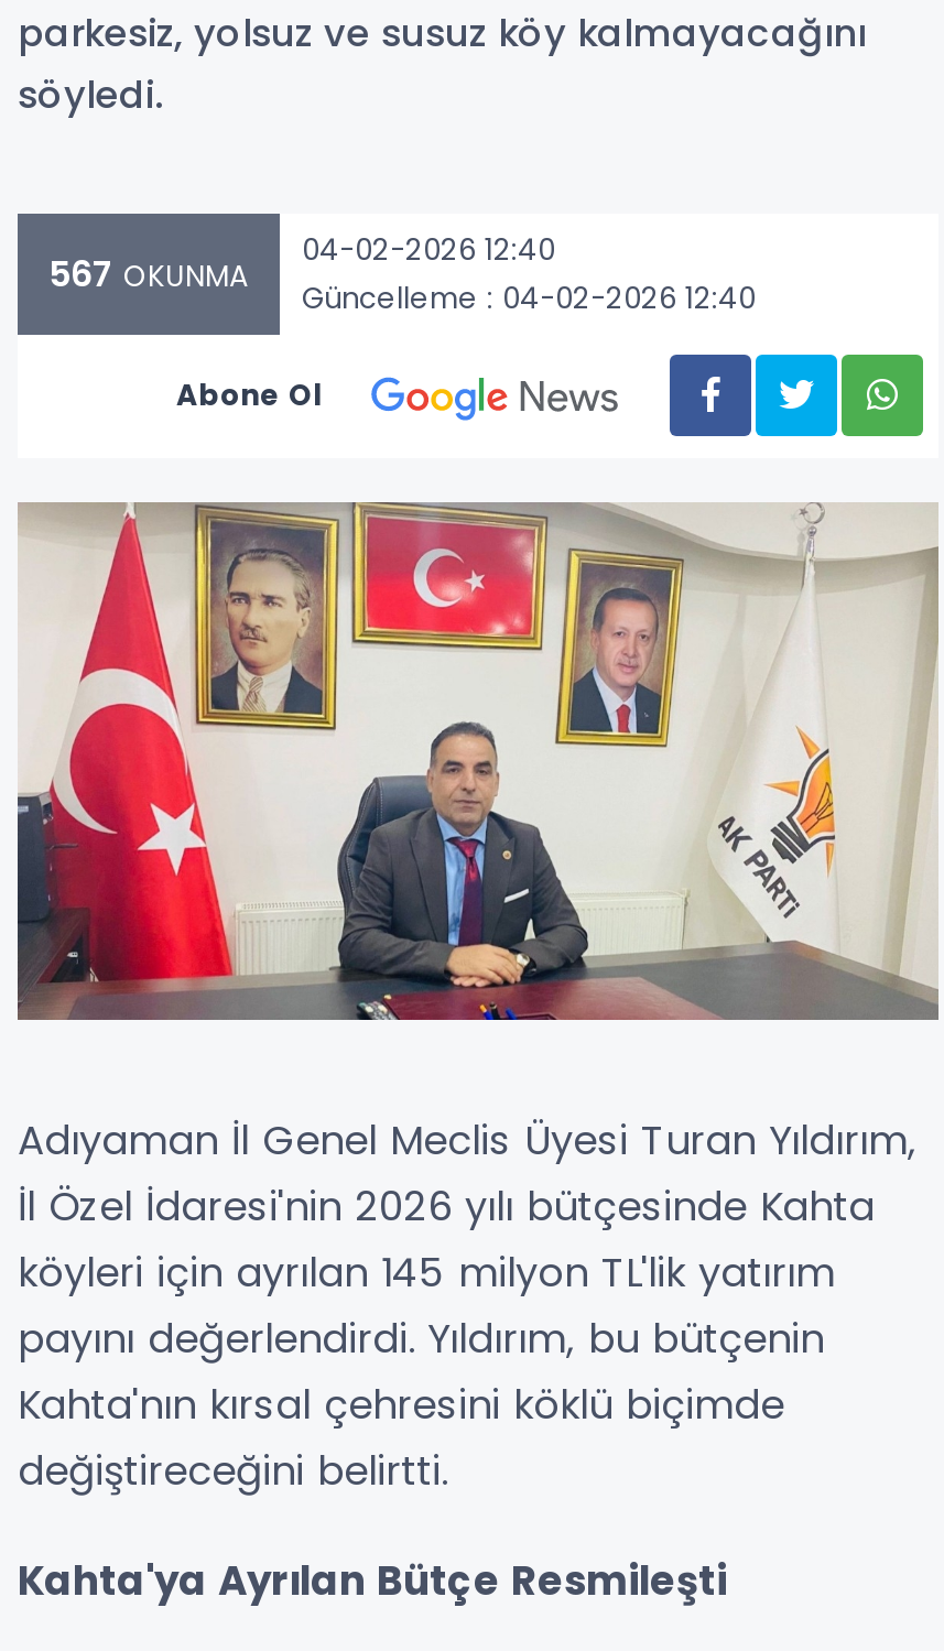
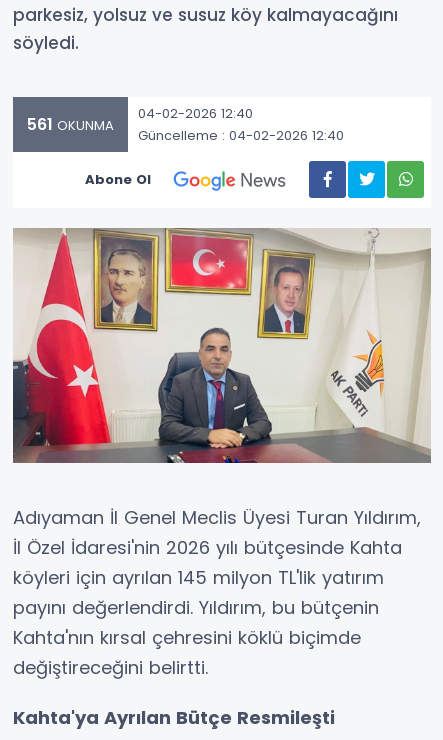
[48,228,756,318] 567 OKUNMA 04-02-2026 12:40 Güncelleme : 04-02-2026 12:40 -> [27,103,344,144] 561 OKUNMA 04-02-2026 12:40 Güncelleme : 04-02-2026 12:40

